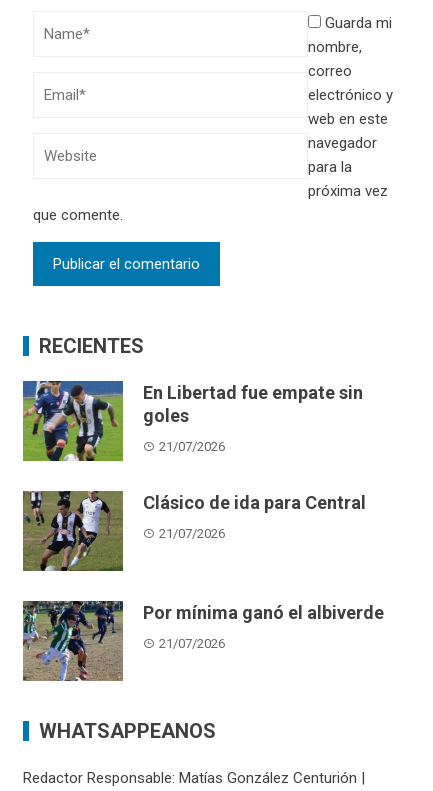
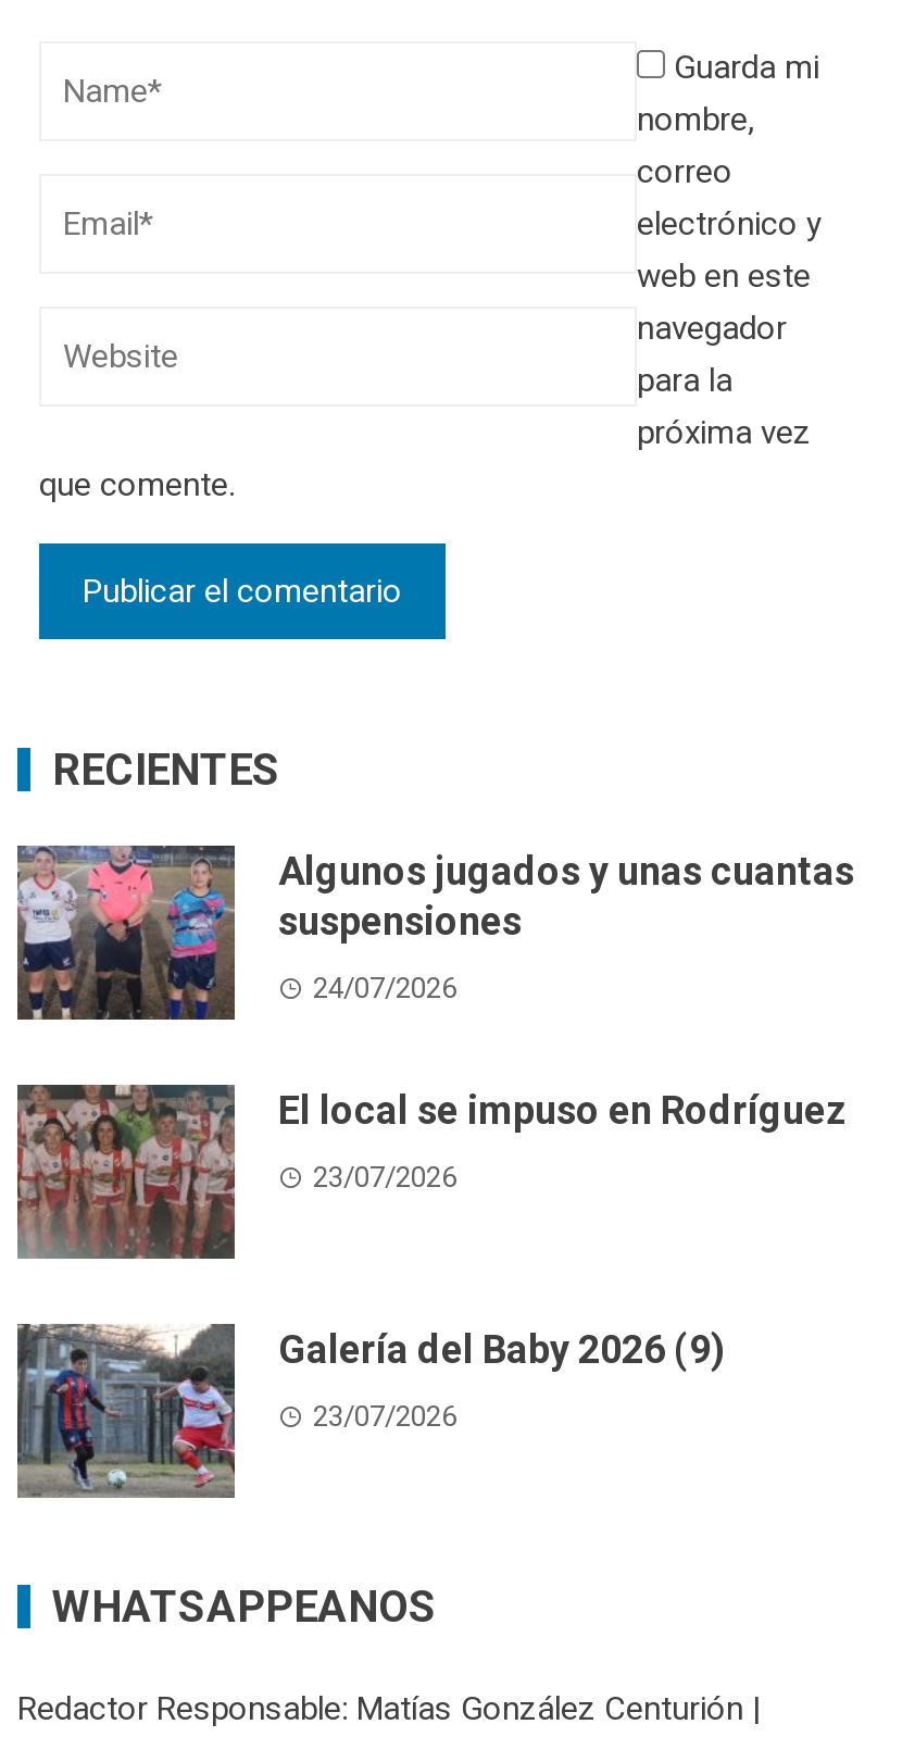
[22,380,363,462] [image] | En Libertad fue empate sin | goles -> [15,843,854,1022] [image] | Algunos jugados y unas cuantas | suspensiones
[159,438,225,453] 21/07/2026 -> [313,971,456,1003] 24/07/2026
[23,490,366,571] [image] | Clásico de ida para Central -> [17,1085,848,1259] [image] | El local se impuso en Rodríguez
[159,525,225,540] 21/07/2026 -> [313,1160,456,1192] 23/07/2026
[23,600,384,681] [image] | Por mínima ganó el albiverde -> [17,1324,726,1498] [image] | Galería del Baby 2026 (9)
[159,635,225,650] 21/07/2026 -> [313,1399,456,1432] 23/07/2026

